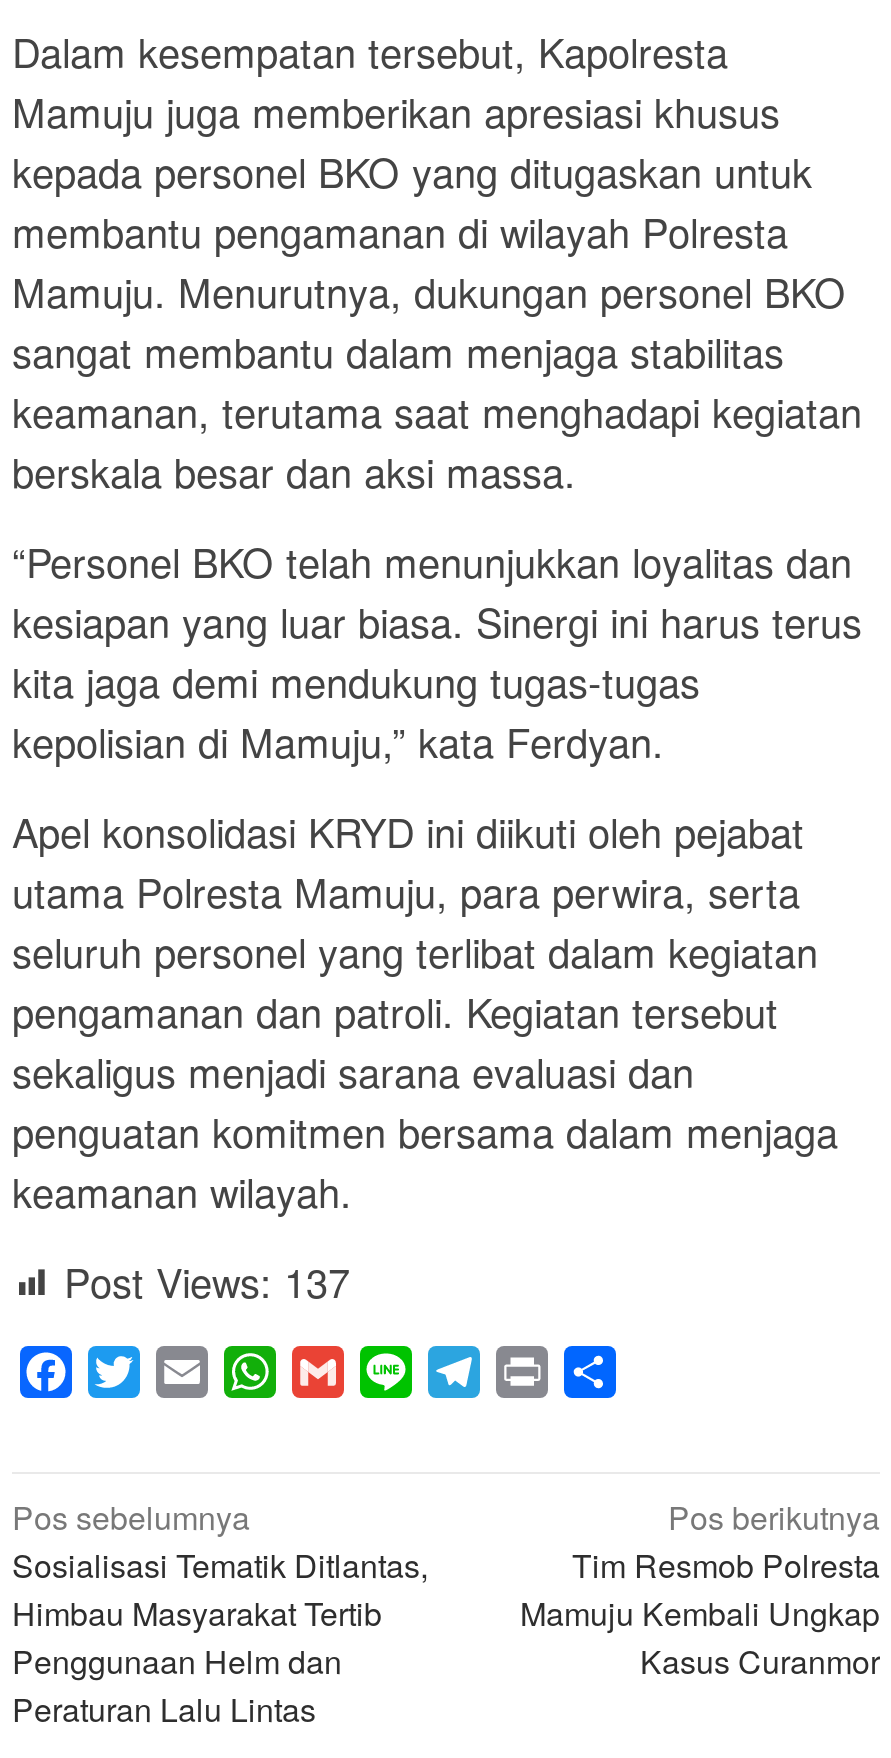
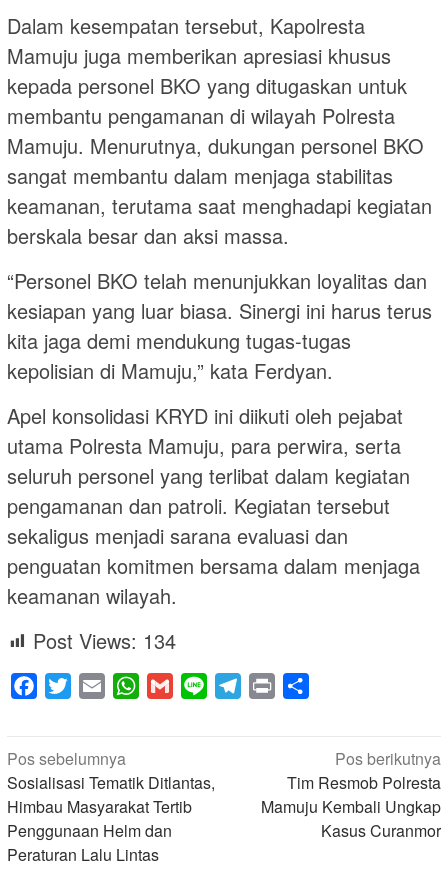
[64,1251,350,1309] Post Views: 137 -> [33,626,176,655] Post Views: 134

